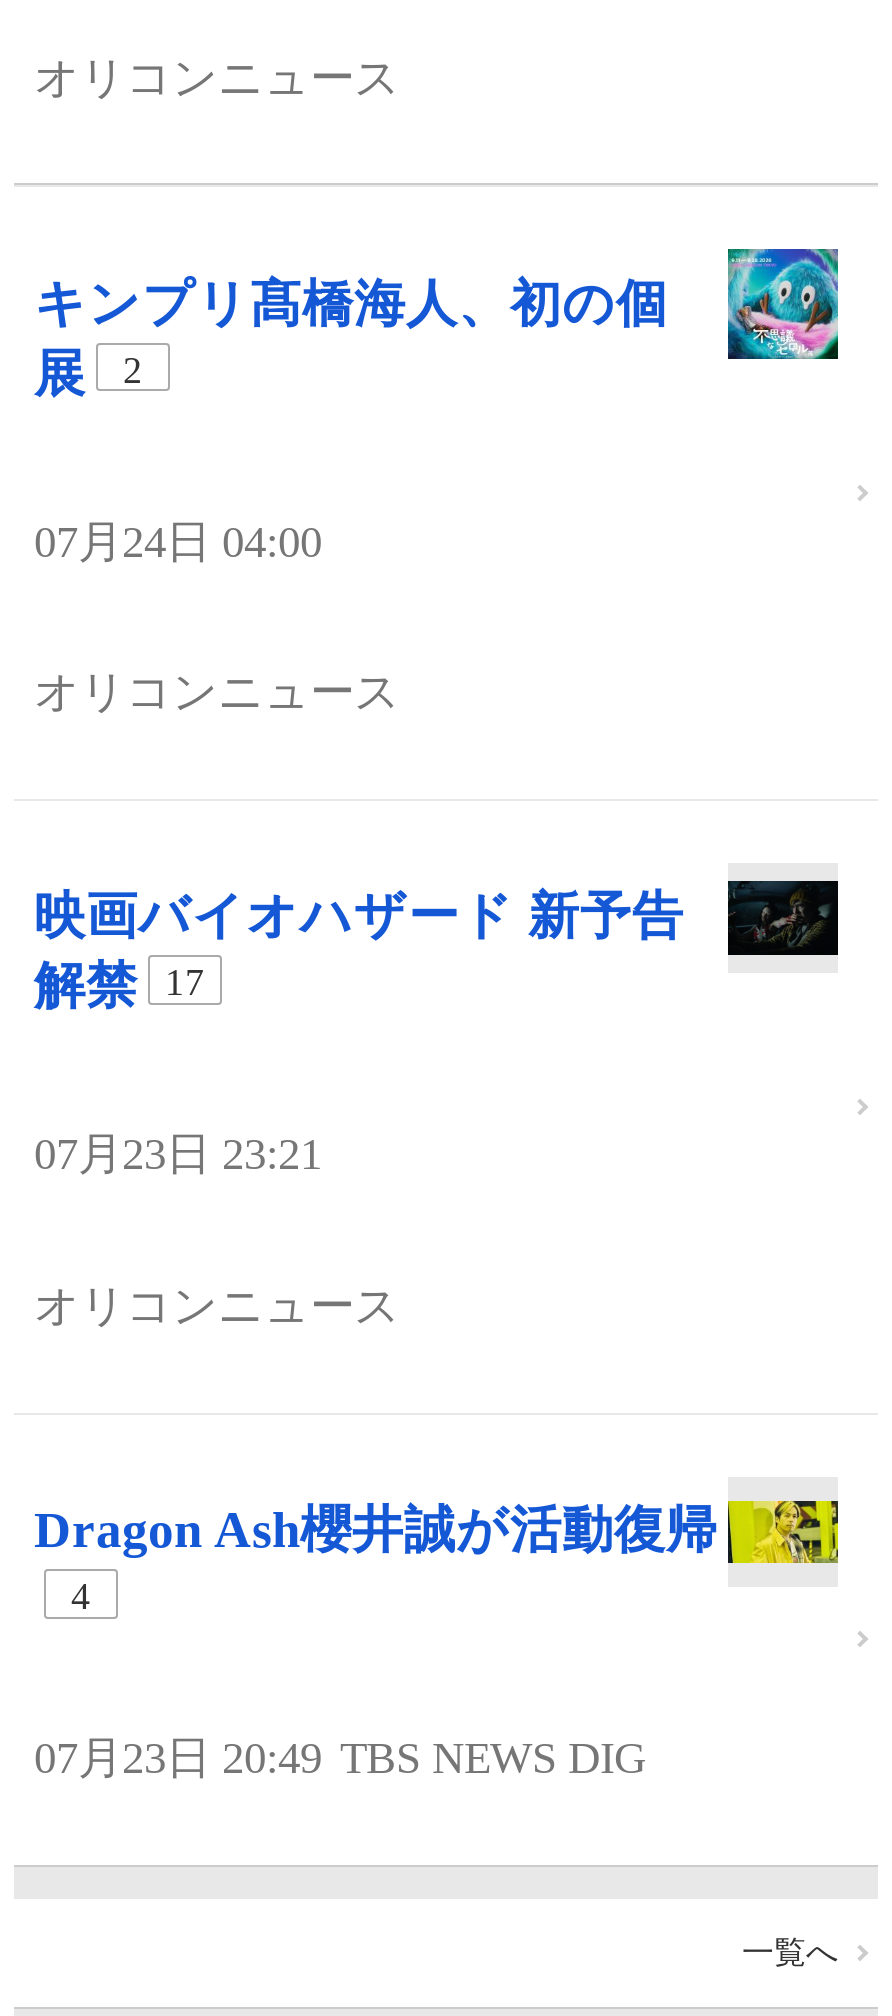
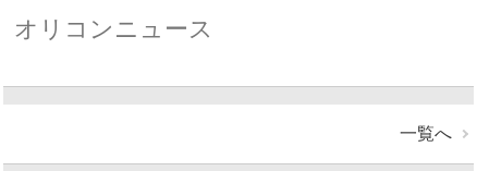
[34,247,840,403] [image] | キンプリ髙橋海人、初の個 | 展 | 2 -> none
[34,517,400,718] 07月24日 04:00 | オリコンニュース -> none
[34,879,840,1016] [image] | 映画バイオハザード 新予告 | 解禁 | 17 -> none
[34,1130,400,1332] 07月23日 23:21 | オリコンニュース -> none
[34,1499,840,1784] [image] | Dragon Ash櫻井誠が活動復帰 | 4 | 07月23日 20:49 TBS NEWS DIG -> none

